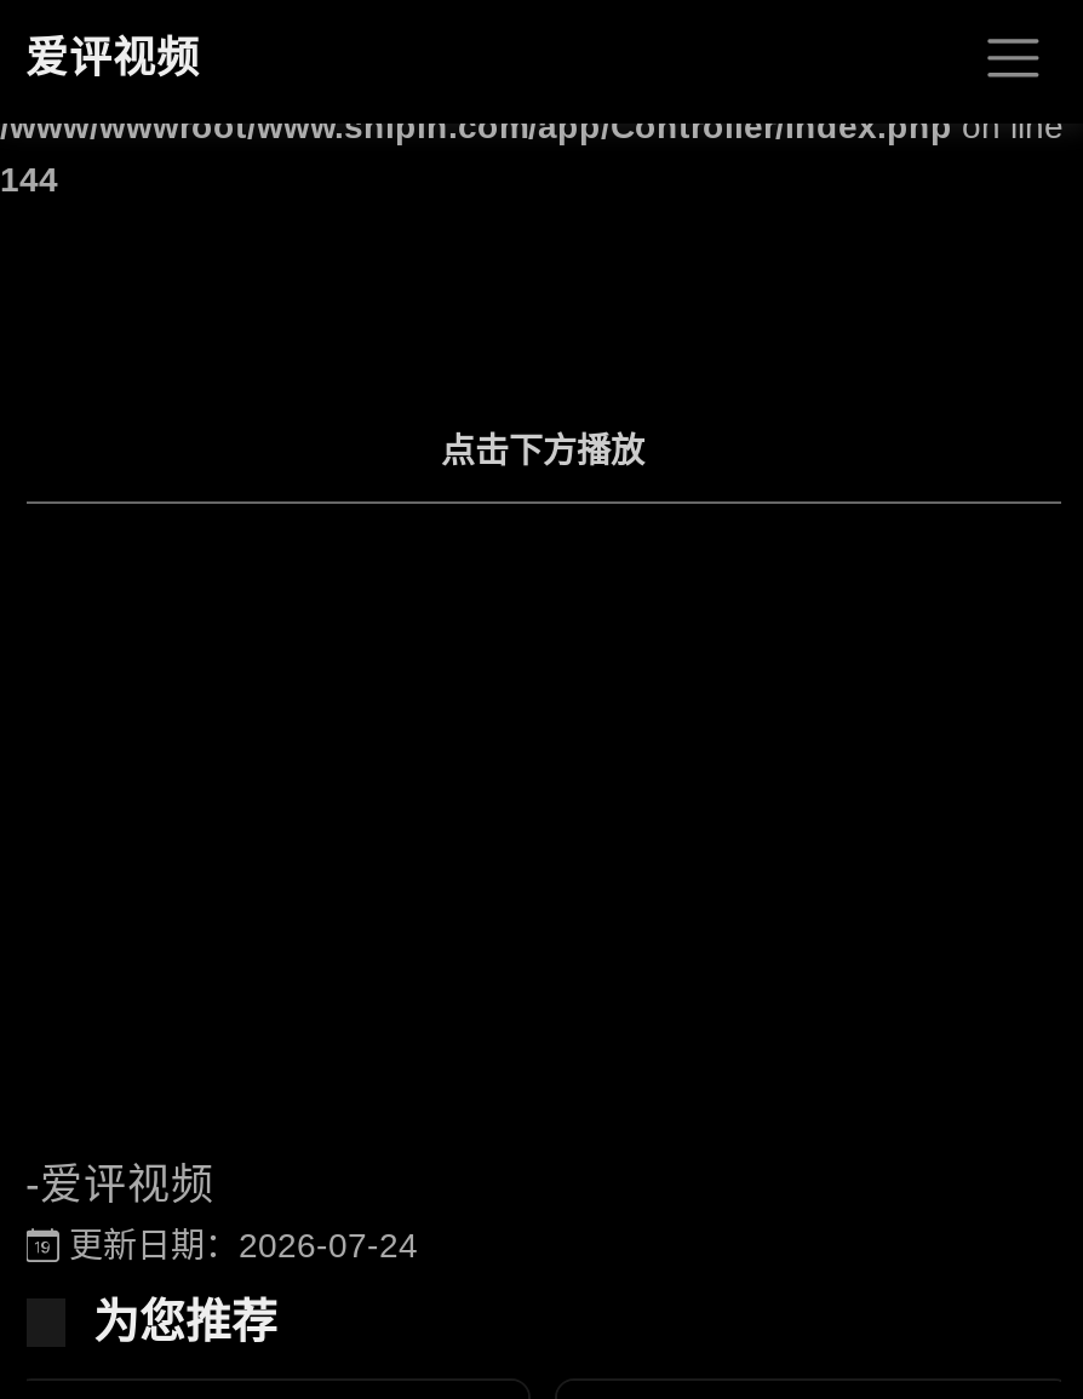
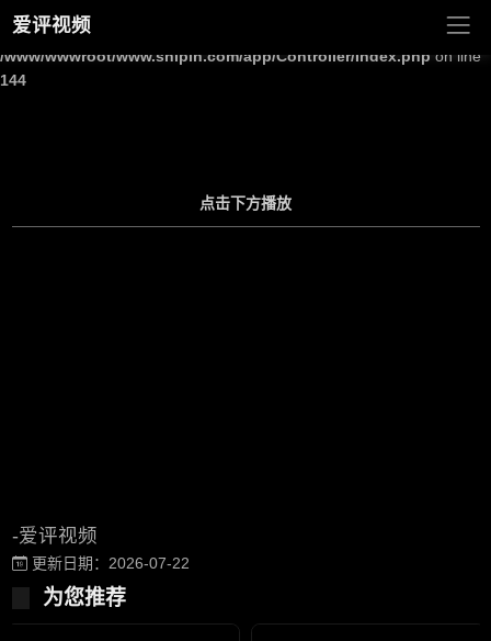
[59,1226,418,1264] 更新日期：2026-07-24 -> [27,554,189,572] 更新日期：2026-07-22

